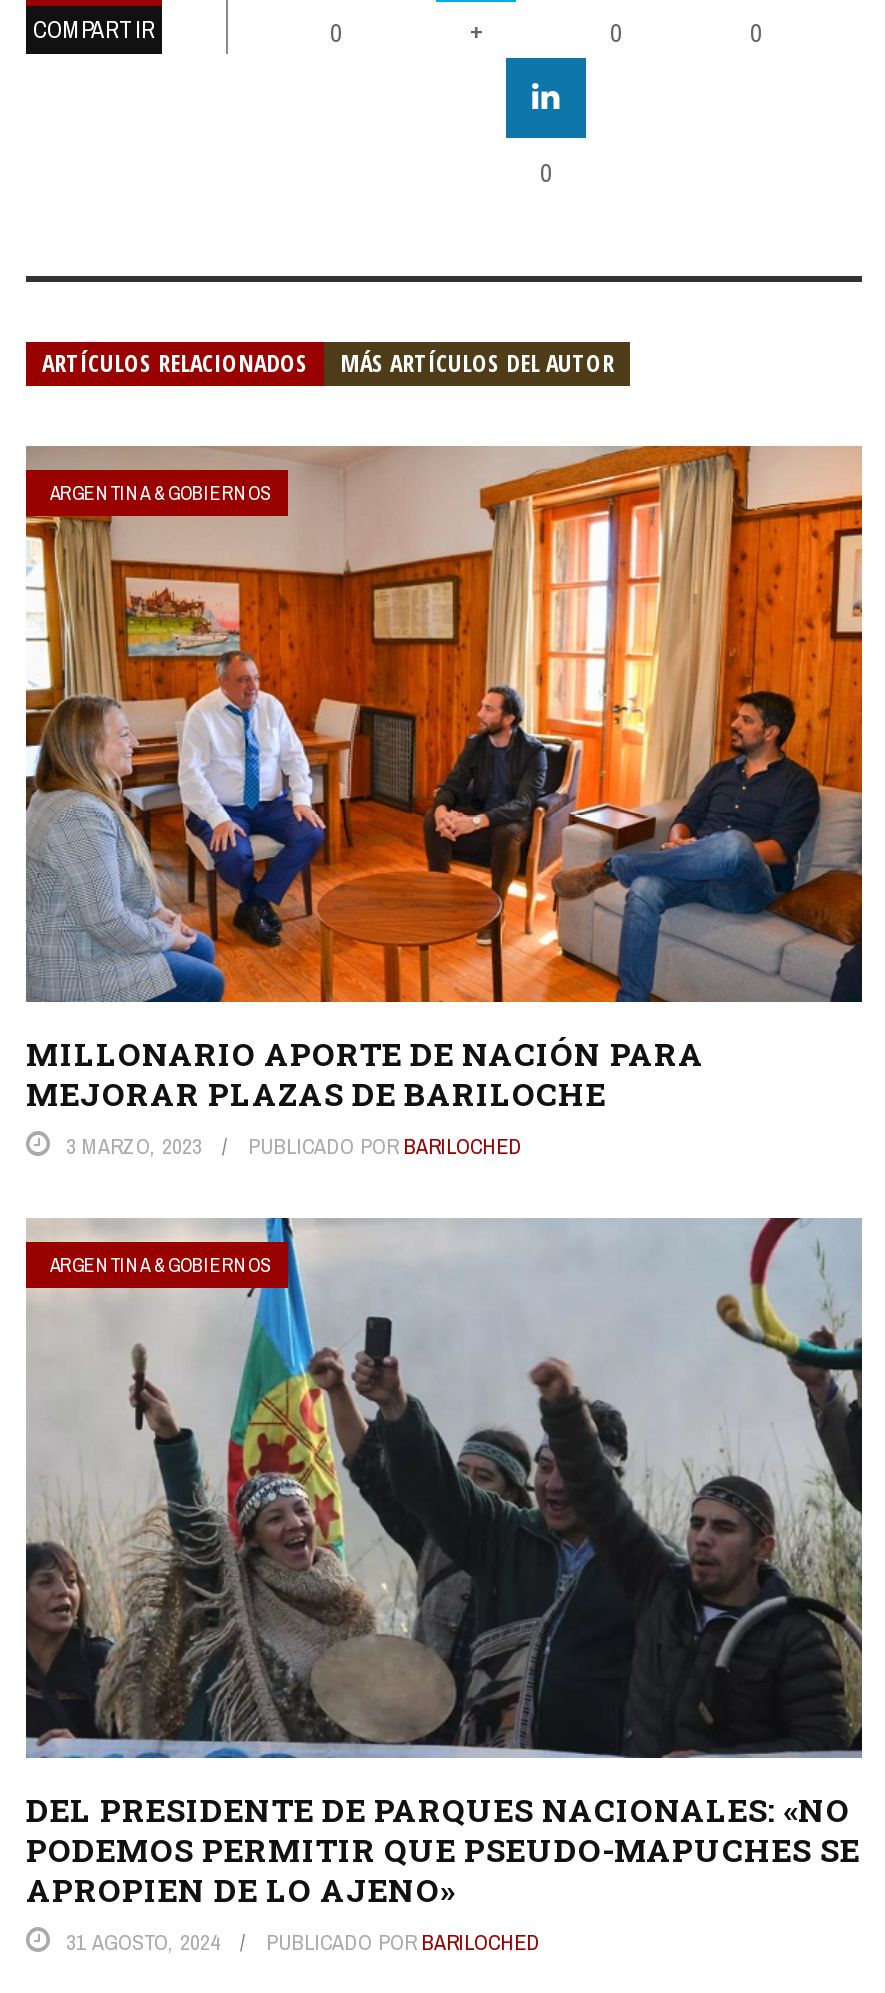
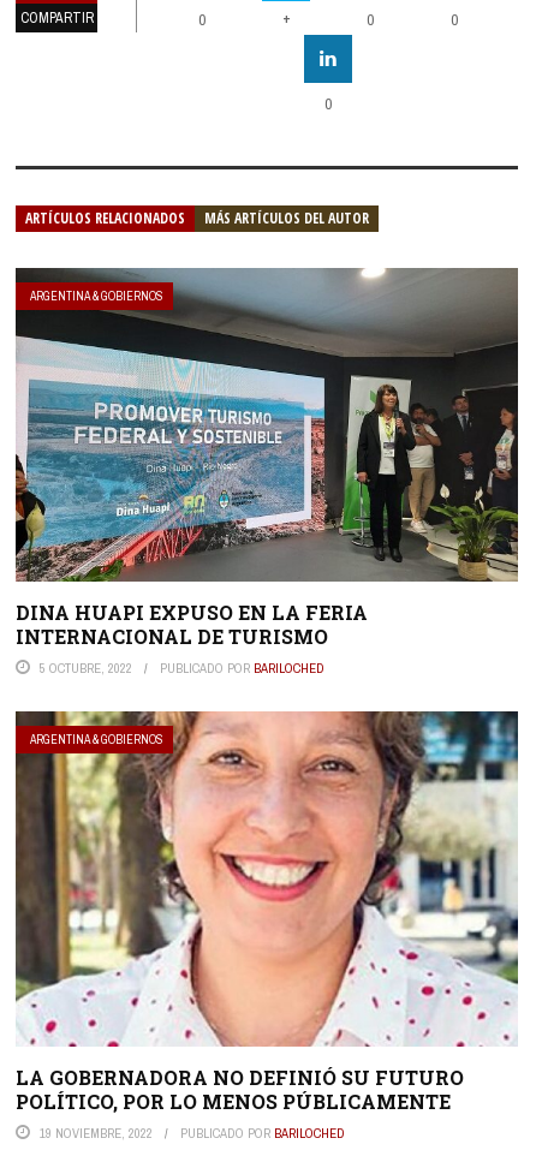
[24,444,864,1161] [image] | MILLONARIO APORTE DE NACIÓN PARA | MEJORAR PLAZAS DE BARILOCHE | 3 MARZO, 2023 -> [14,267,519,677] [image] | DINA HUAPI EXPUSO EN LA FERIA | INTERNACIONAL DE TURISMO | 5 OCTUBRE, 2022
[24,1216,864,1957] [image] | DEL PRESIDENTE DE PARQUES NACIONALES: «NO | PODEMOS PERMITIR QUE PSEUDO-MAPUCHES SE | APROPIEN DE LO AJENO» | 31 AGOSTO, 2024 -> [14,710,518,1141] [image] | LA GOBERNADORA NO DEFINIÓ SU FUTURO | POLÍTICO, POR LO MENOS PÚBLICAMENTE | 19 NOVIEMBRE, 2022

